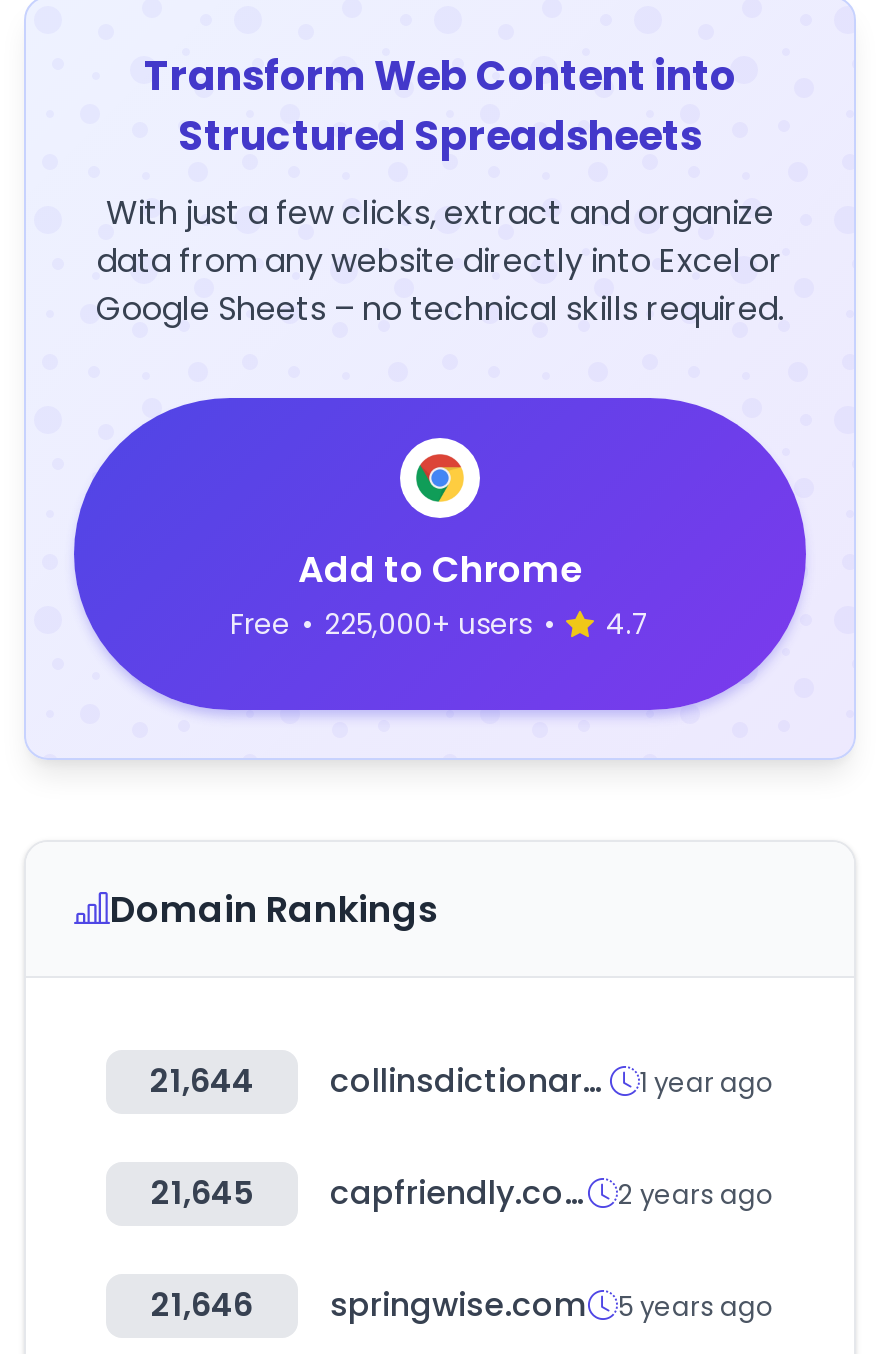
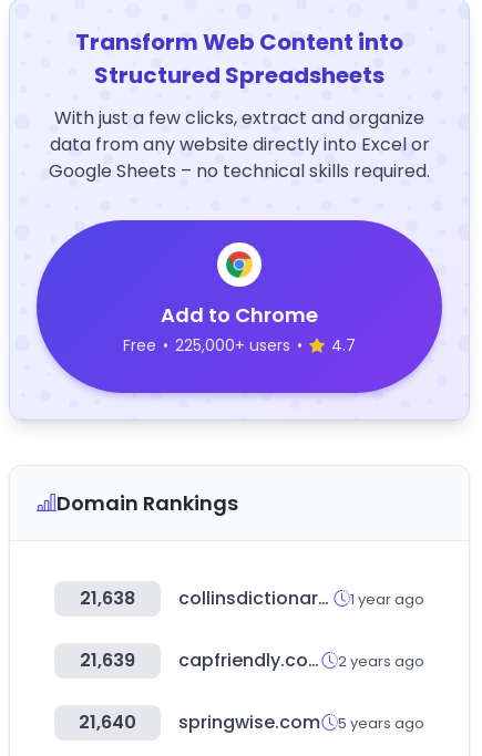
[150,1058,254,1104] 21,644 -> [80,586,135,611] 21,638
[151,1170,253,1216] 21,645 -> [80,648,135,673] 21,639
[151,1282,774,1328] 21,646 springwise.com 5 years ago -> [79,710,424,735] 21,640 springwise.com 5 years ago

